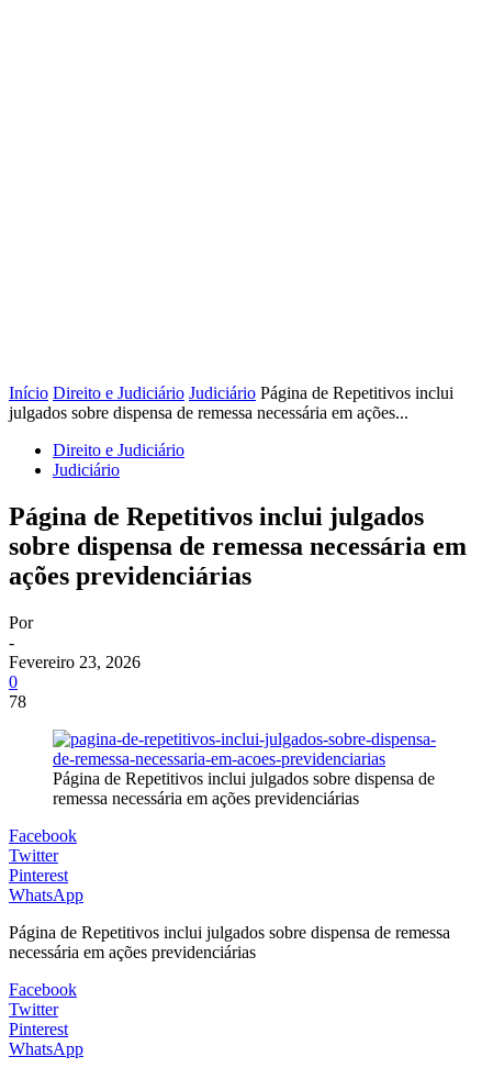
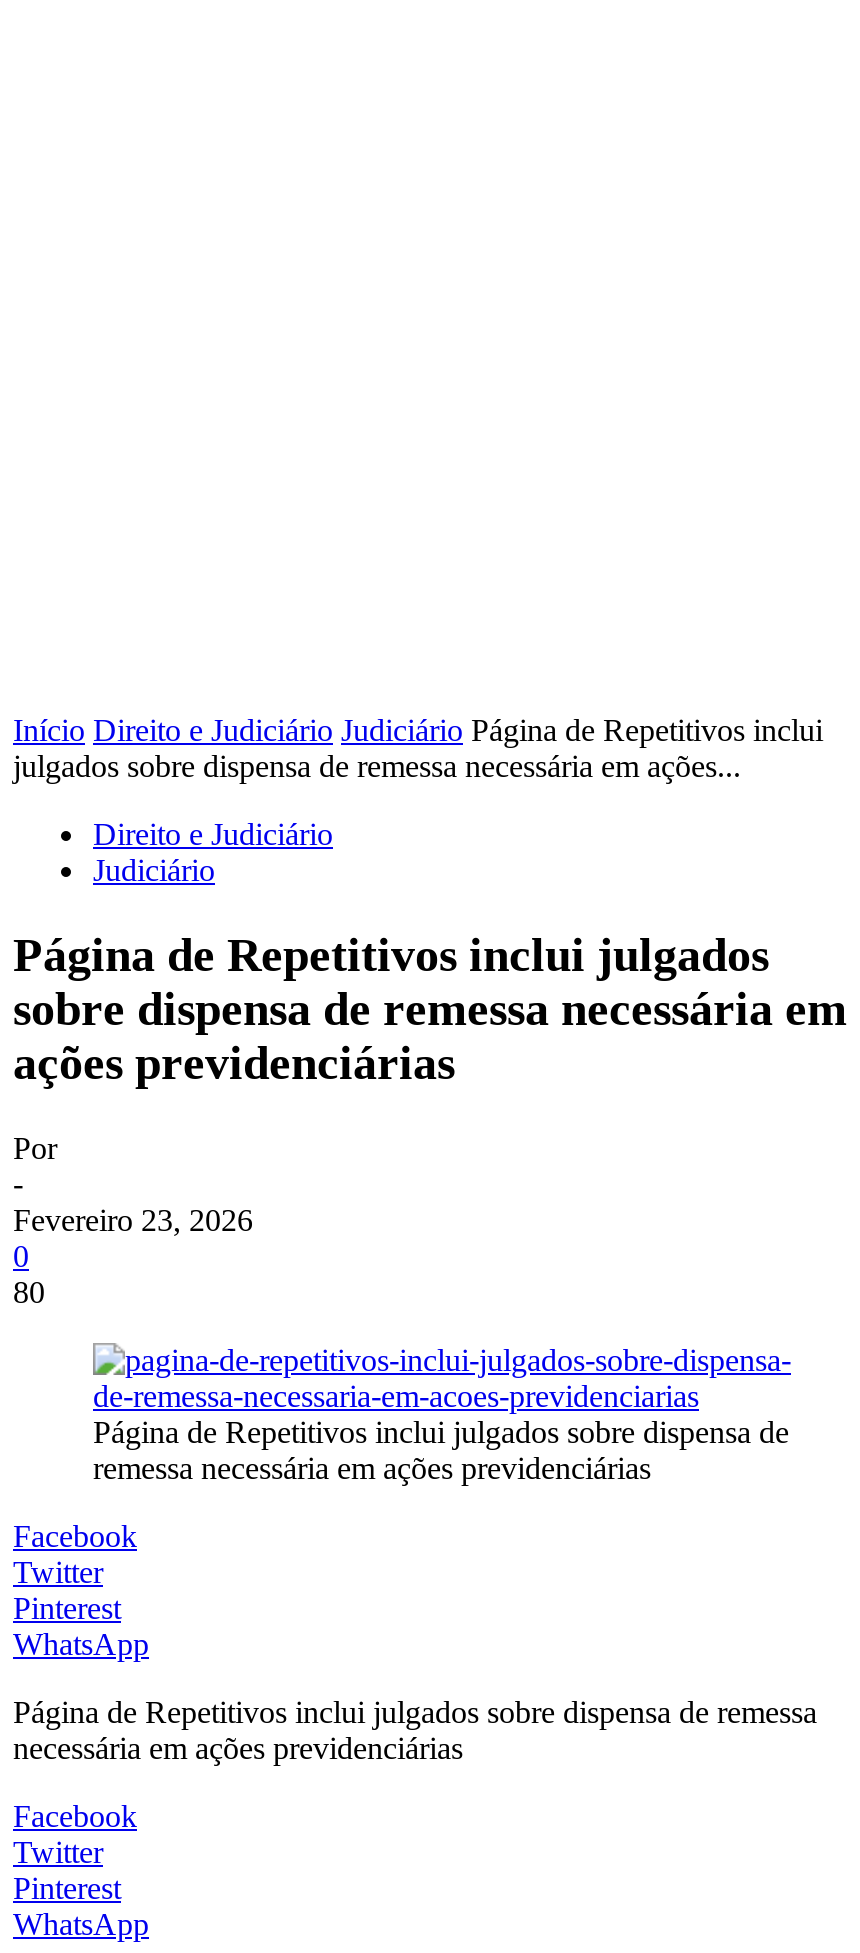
[9,692,26,711] 78 -> [13,1275,45,1309] 80

